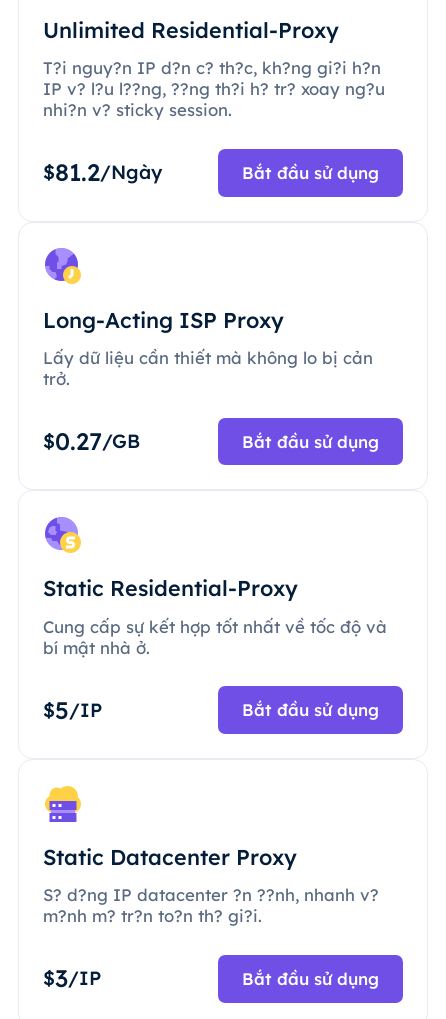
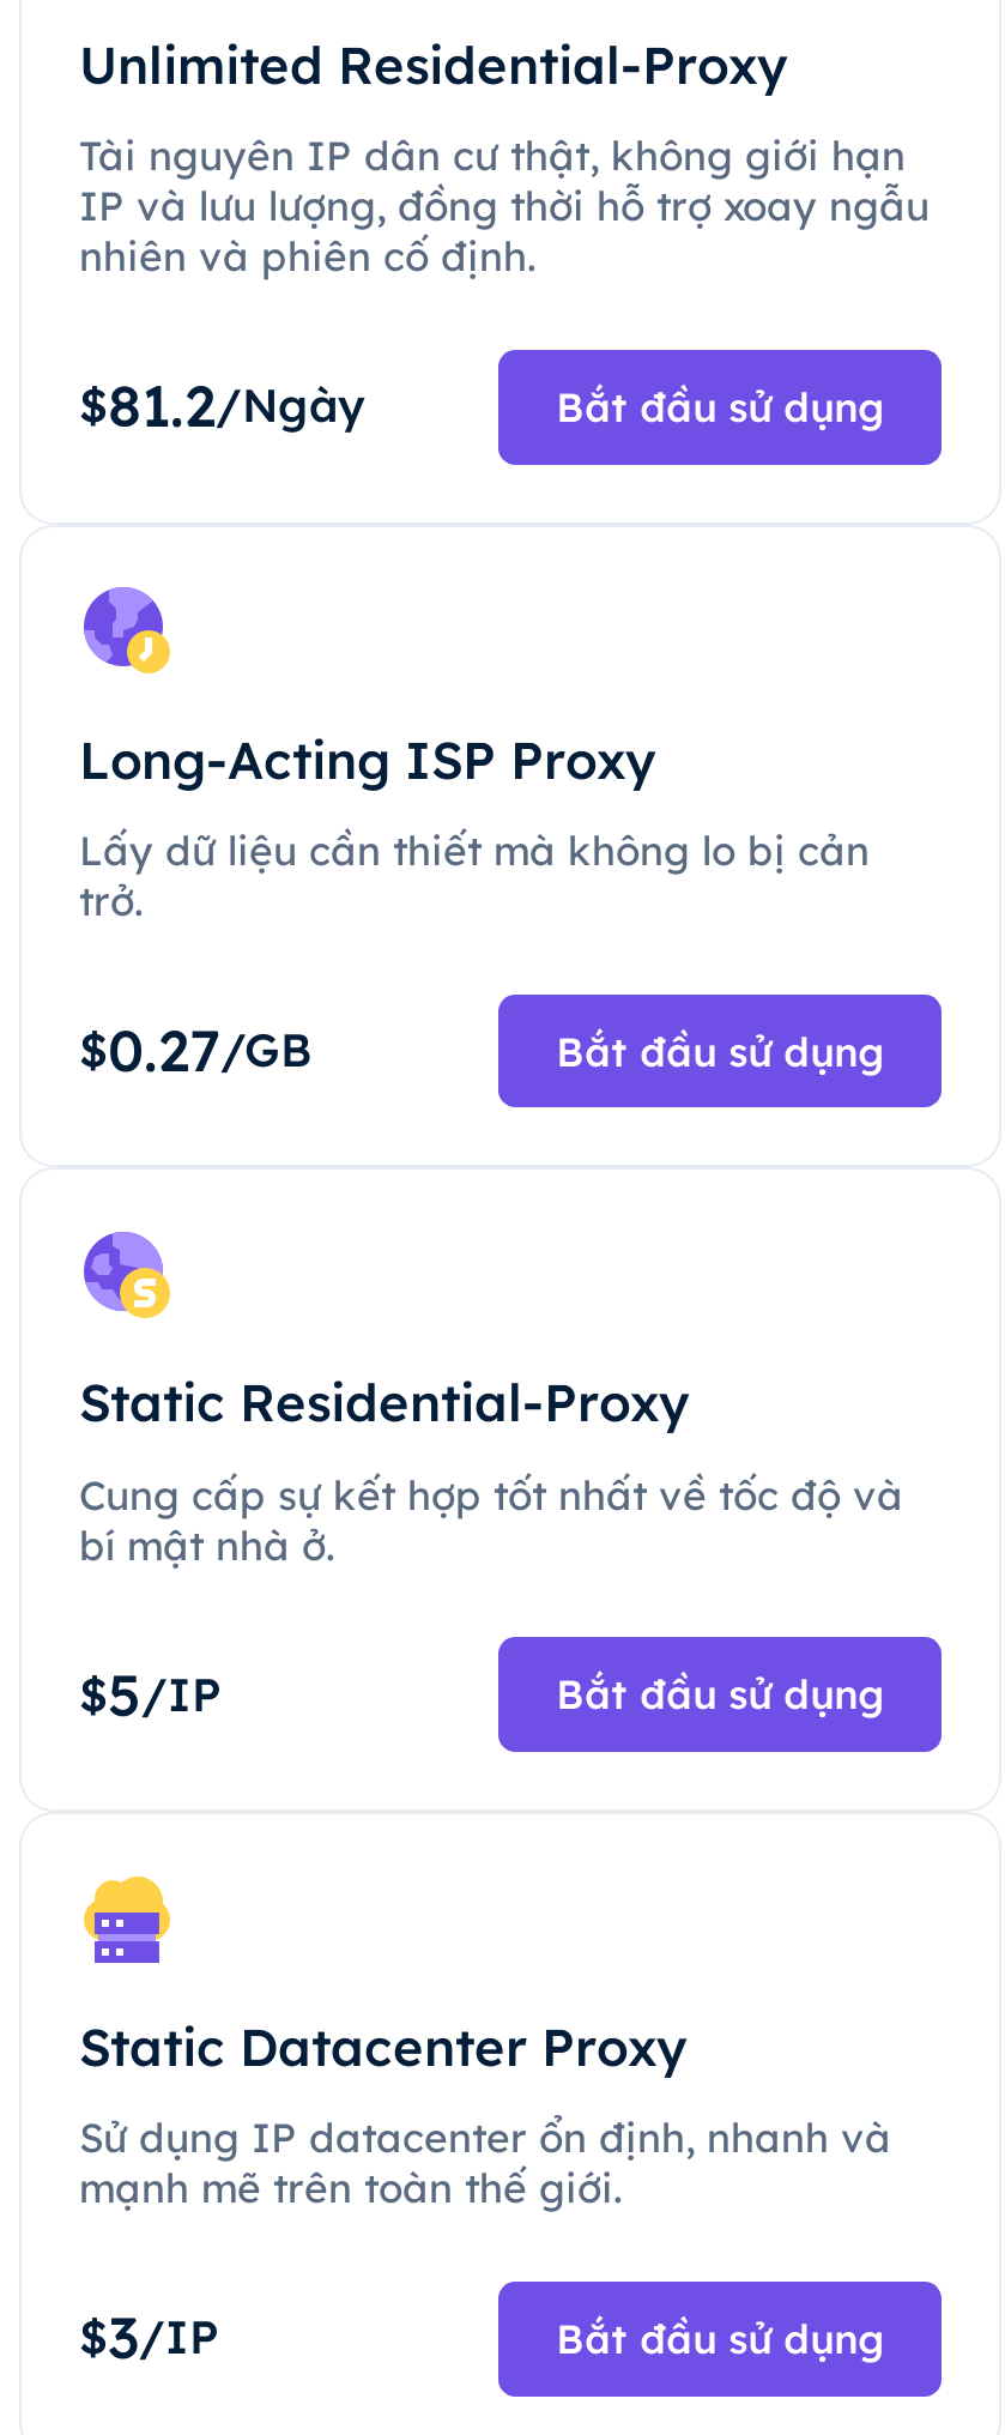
[43,57,385,120] T?i nguy?n IP d?n c? th?c, kh?ng gi?i h?n | IP v? l?u l??ng, ??ng th?i h? tr? xoay ng?u | nhi?n v? sticky session. -> [79,130,930,281] Tài nguyên IP dân cư thật, không giới hạn | IP và lưu lượng, đồng thời hỗ trợ xoay ngẫu | nhiên và phiên cố định.
[43,884,379,926] S? d?ng IP datacenter ?n ??nh, nhanh v? | m?nh m? tr?n to?n th? gi?i. -> [79,2112,891,2213] Sử dụng IP datacenter ổn định, nhanh và | mạnh mẽ trên toàn thế giới.

